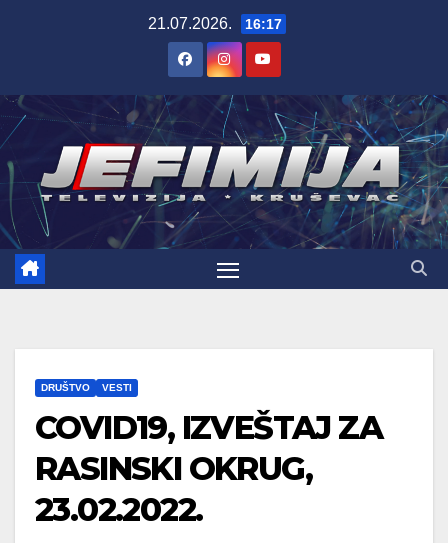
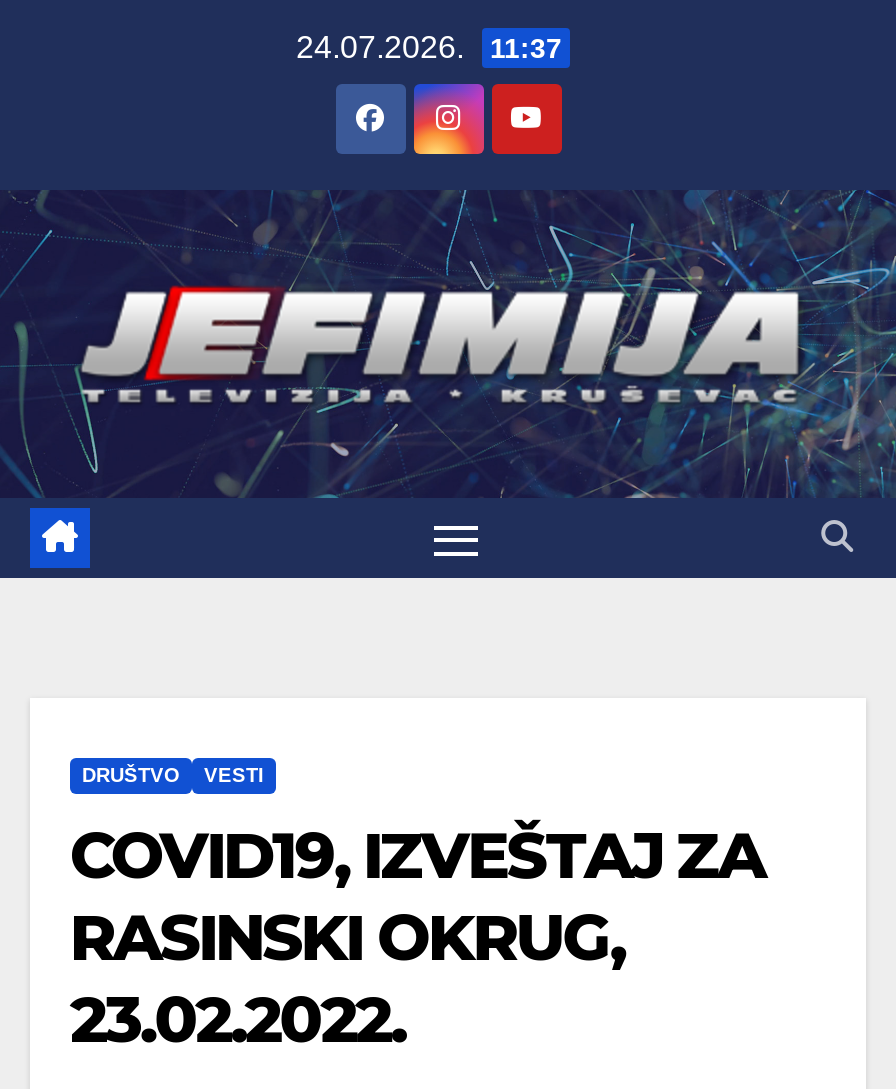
[147,15,281,32] 21.07.2026. 16:17 -> [296,30,562,64] 24.07.2026. 11:37

